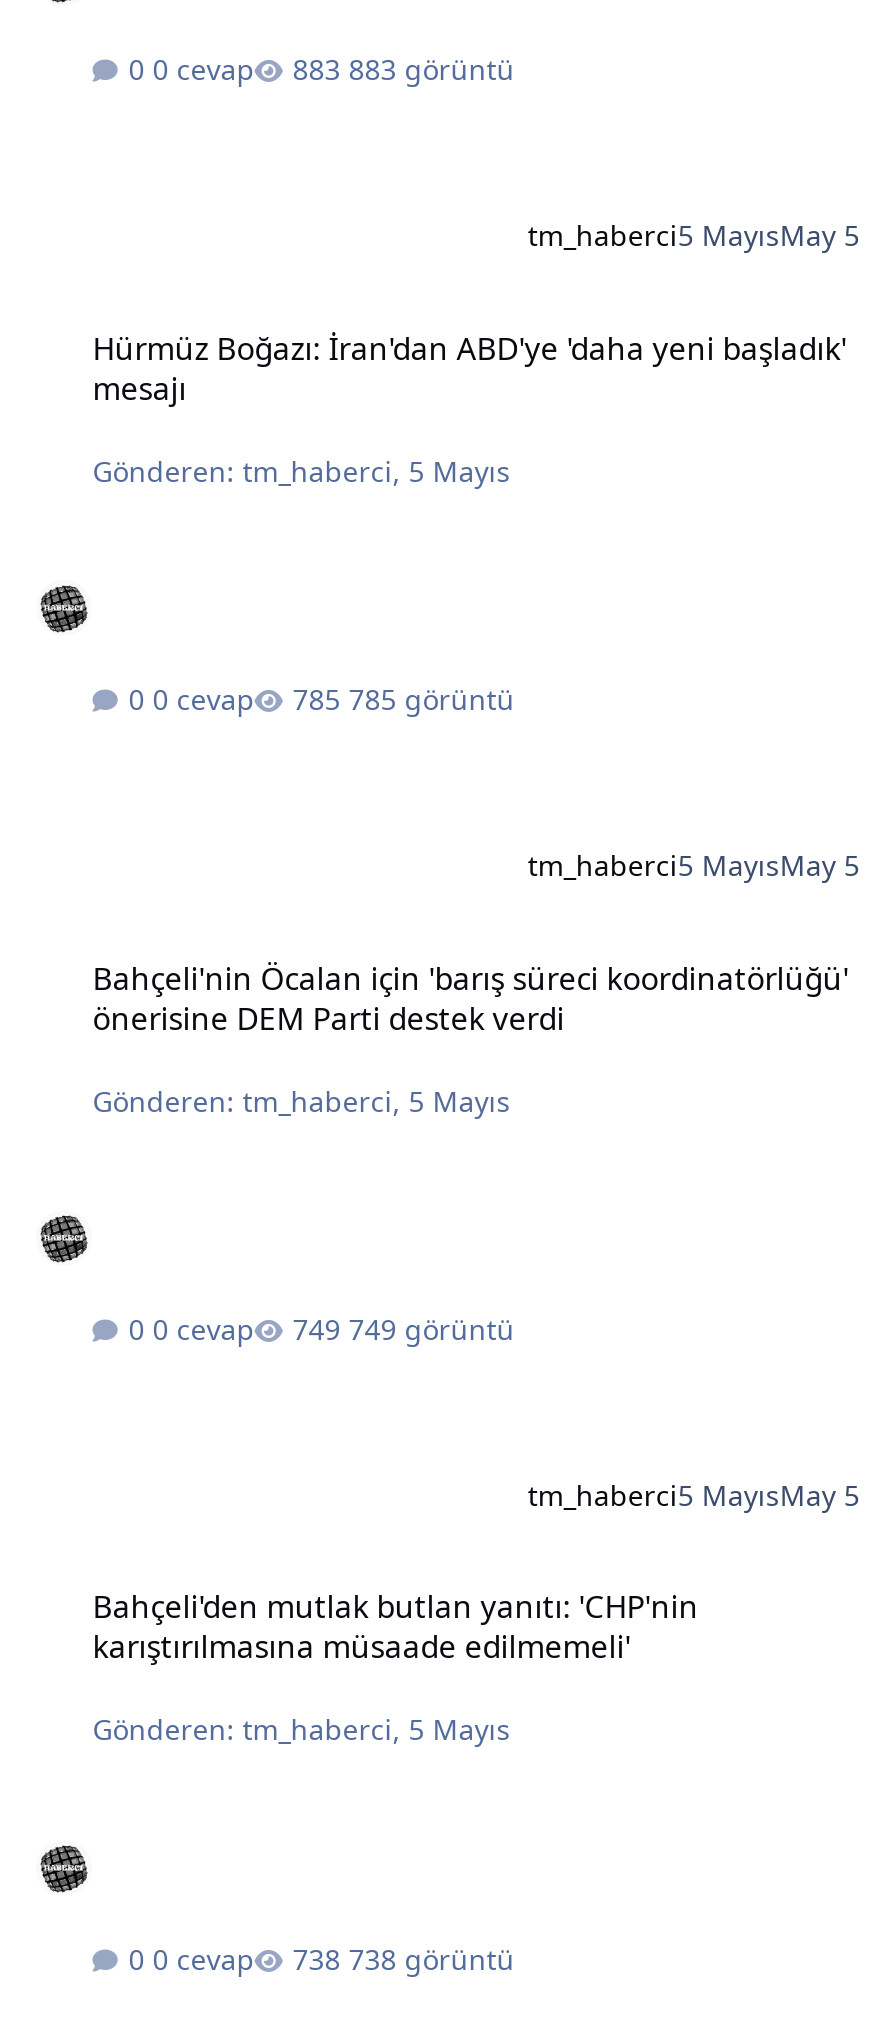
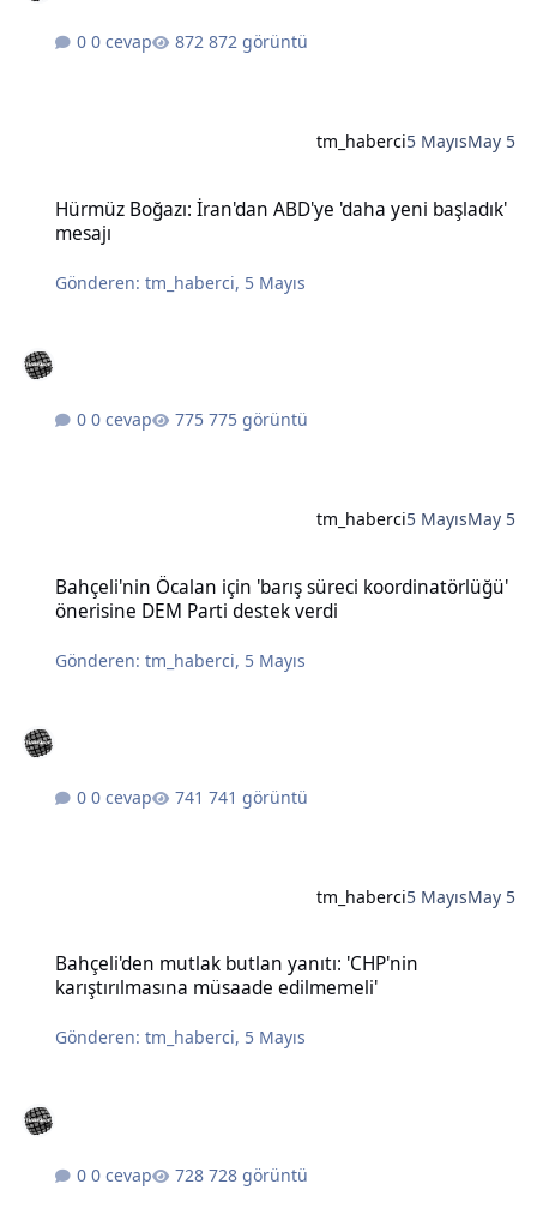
[348,51,514,89] 883 görüntü -> [209,30,308,53] 872 görüntü
[348,680,514,718] 785 görüntü -> [209,408,308,431] 775 görüntü
[348,1310,514,1348] 749 görüntü -> [209,786,308,809] 741 görüntü
[348,1940,514,1978] 738 görüntü -> [209,1163,308,1186] 728 görüntü

